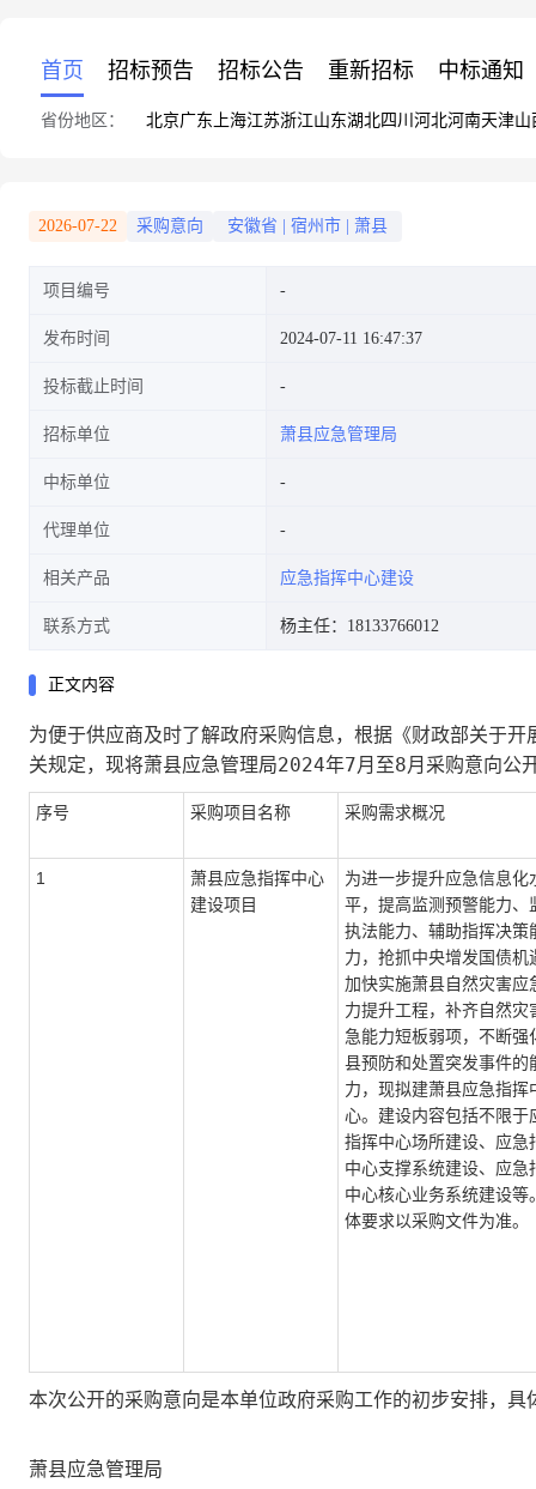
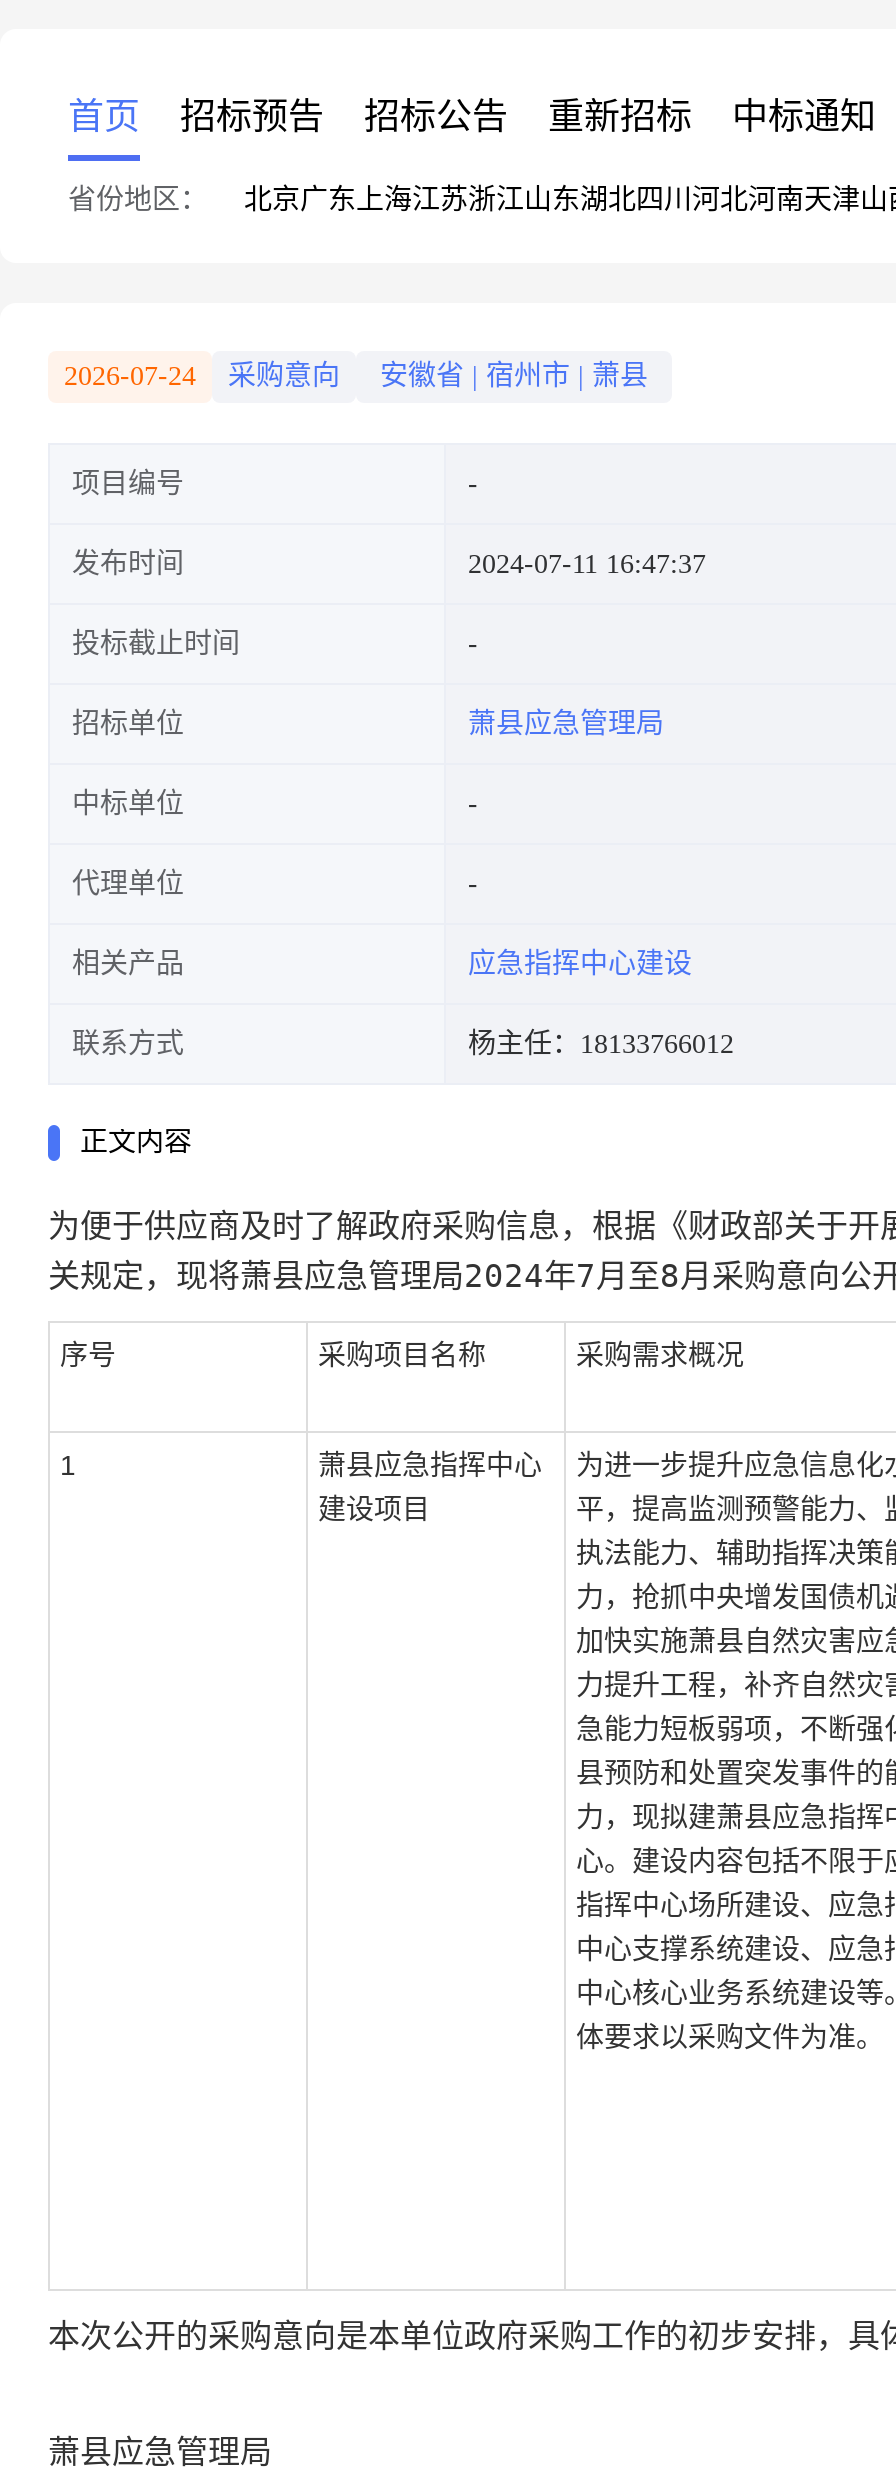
[38,217,117,235] 2026-07-22 -> [64,361,196,391] 2026-07-24

